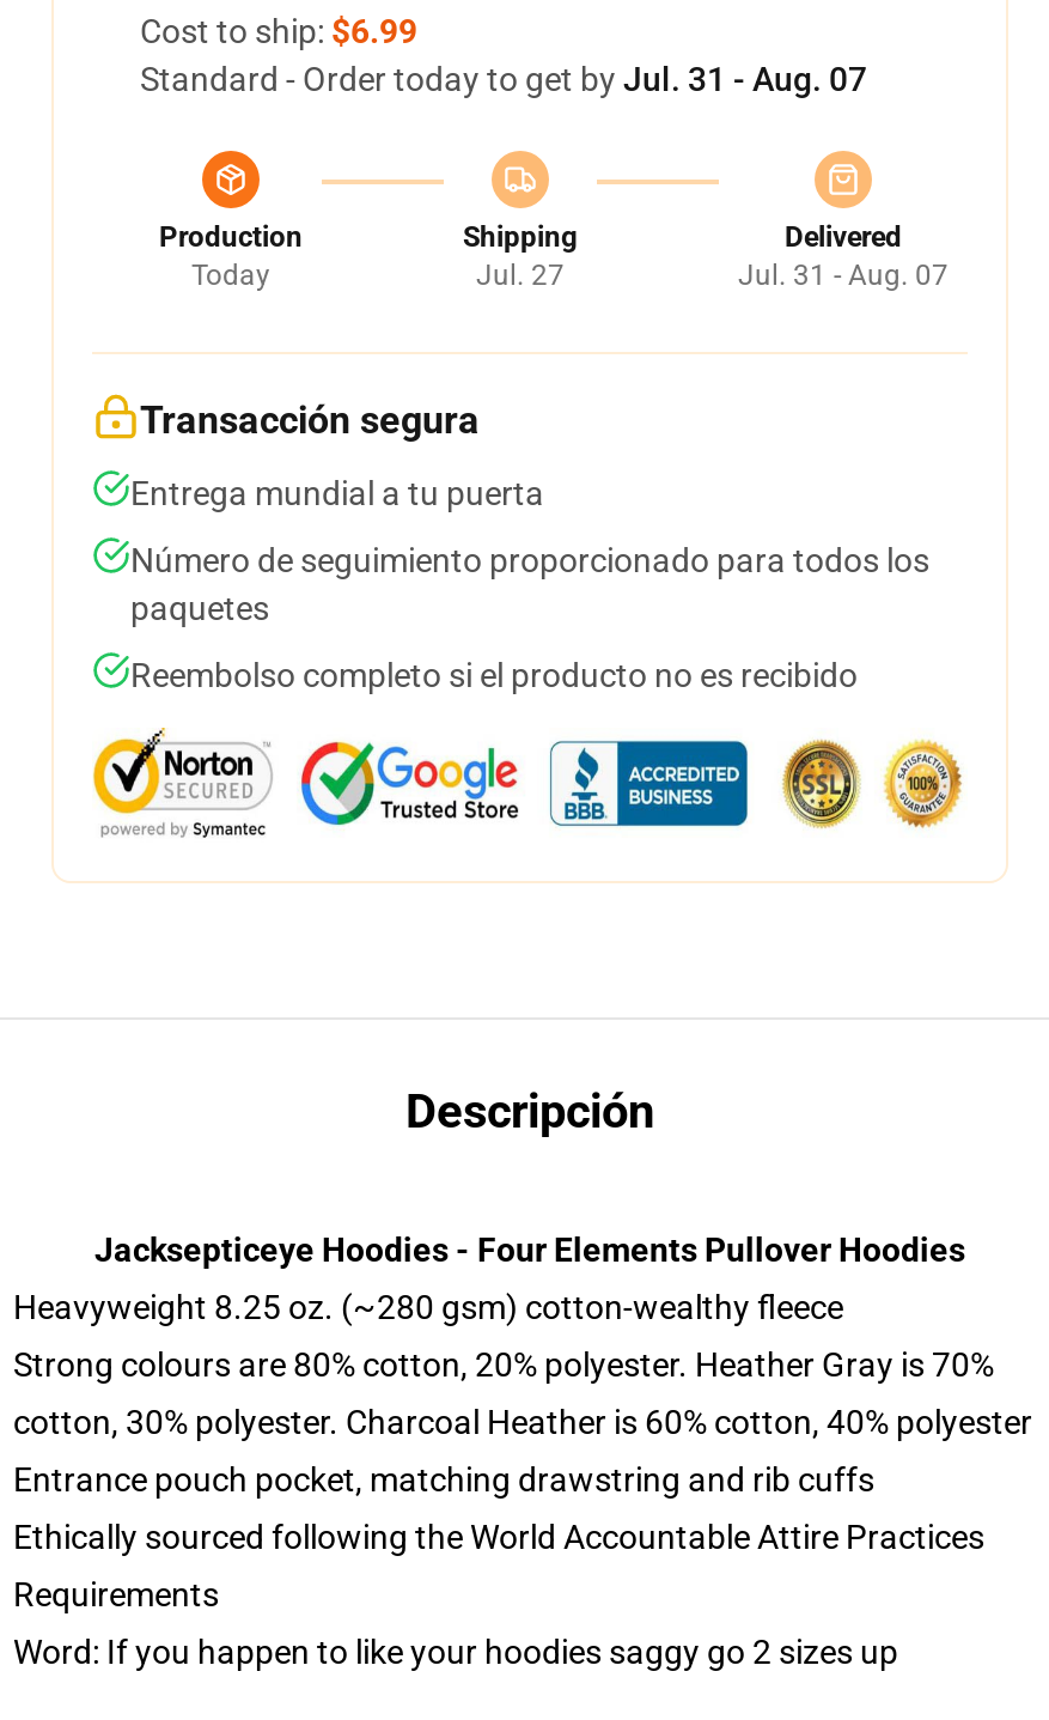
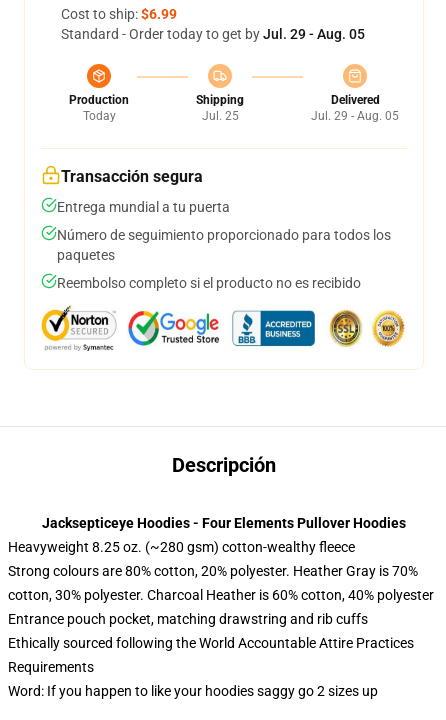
[140,60,867,98] Standard - Order today to get by Jul. 31 - Aug. 07 -> [61,26,365,42] Standard - Order today to get by Jul. 29 - Aug. 05
[476,259,565,292] Jul. 27 -> [201,109,238,123] Jul. 25
[738,259,949,292] Jul. 31 - Aug. 07 -> [311,109,399,123] Jul. 29 - Aug. 05

